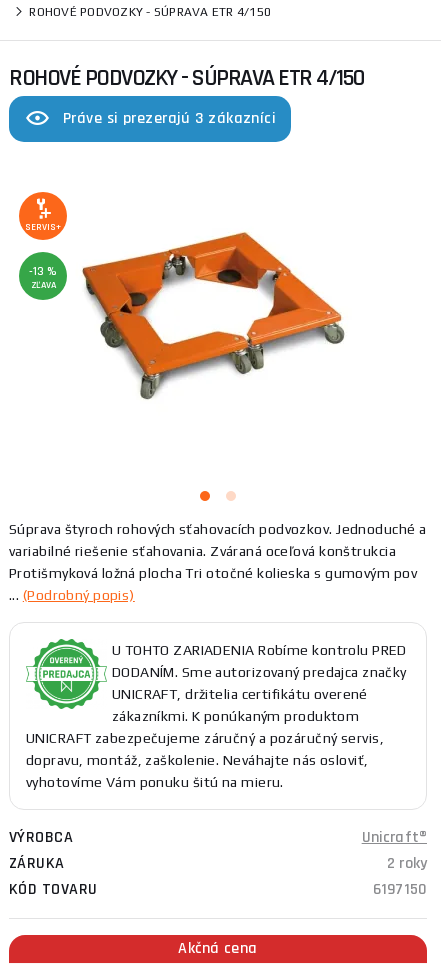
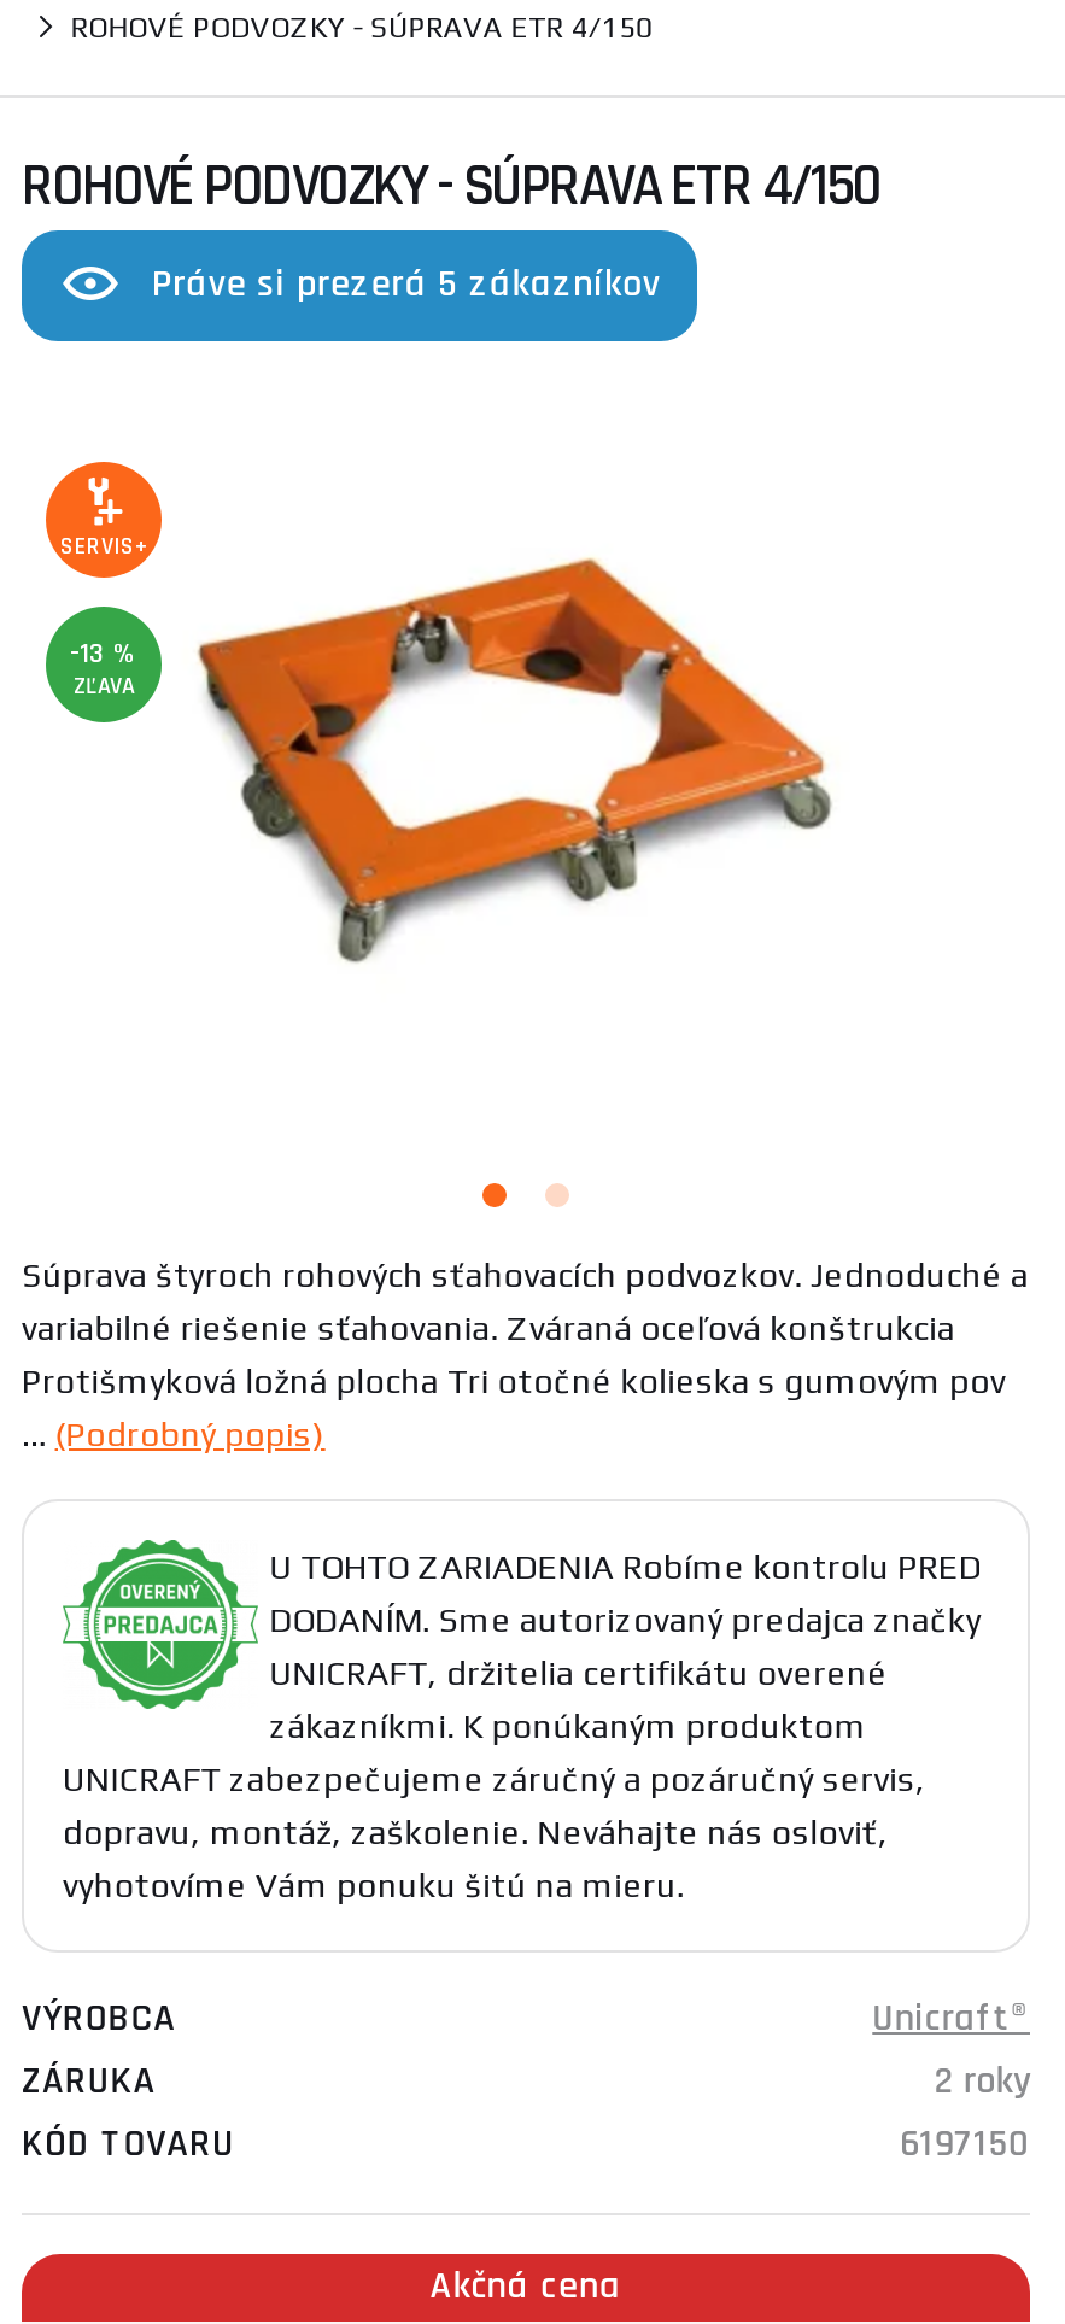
[63,108,276,129] Práve si prezerajú 3 zákazníci -> [152,259,660,310] Práve si prezerá 5 zákazníkov

